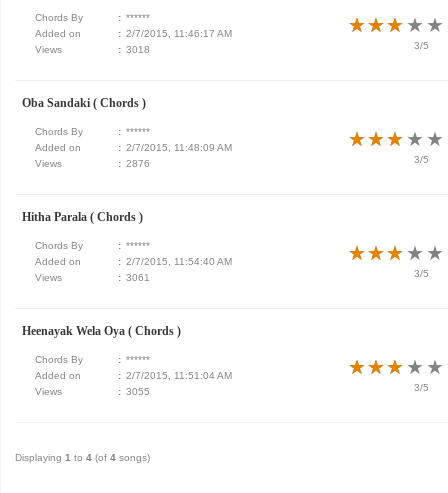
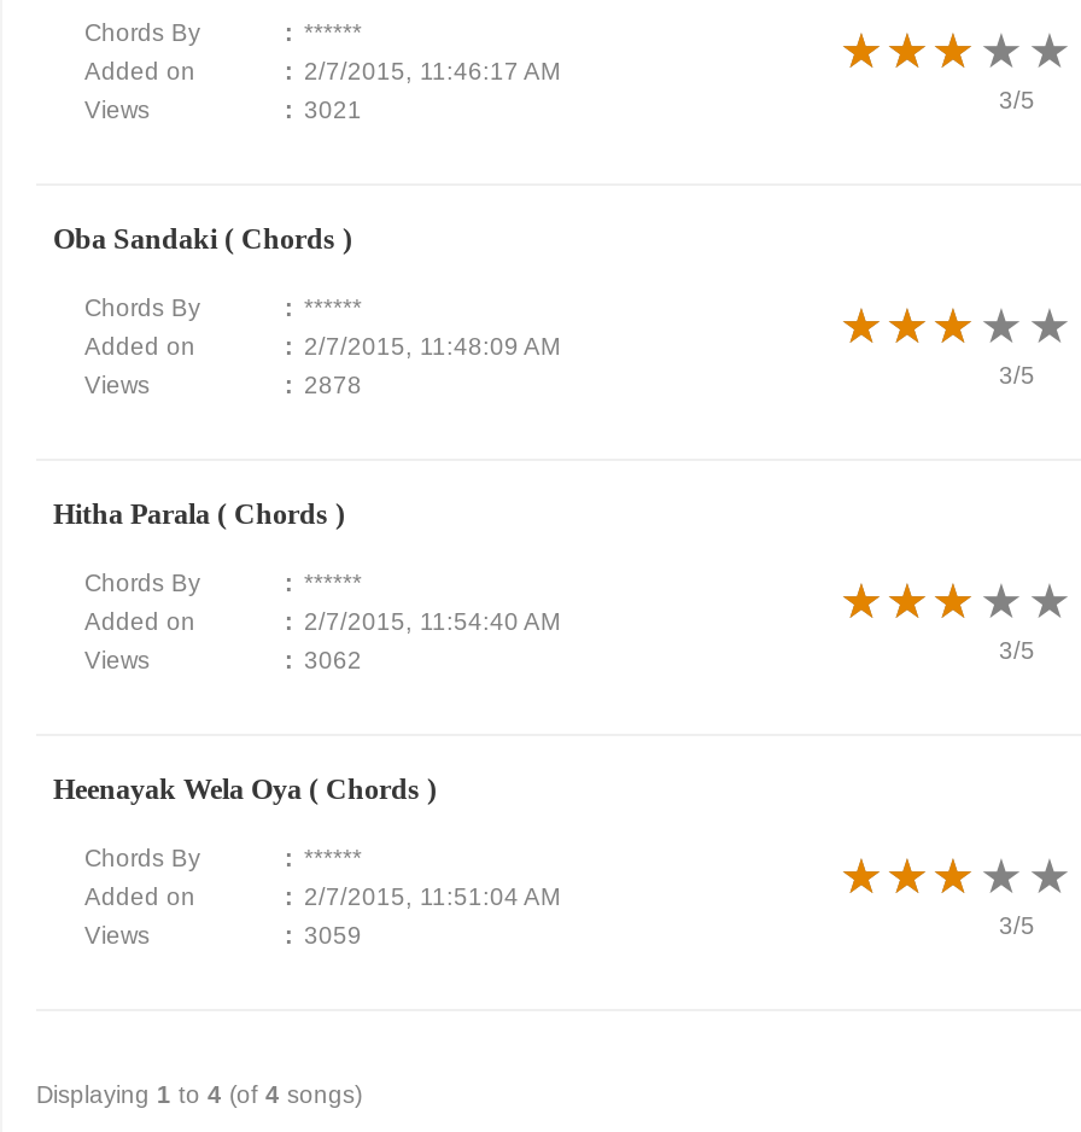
[118,44,150,55] : 3018 -> [285,97,362,123] : 3021
[118,158,150,169] : 2876 -> [285,372,362,398] : 2878
[118,272,150,283] : 3061 -> [285,647,362,673] : 3062
[118,386,150,397] : 3055 -> [285,922,362,949] : 3059

